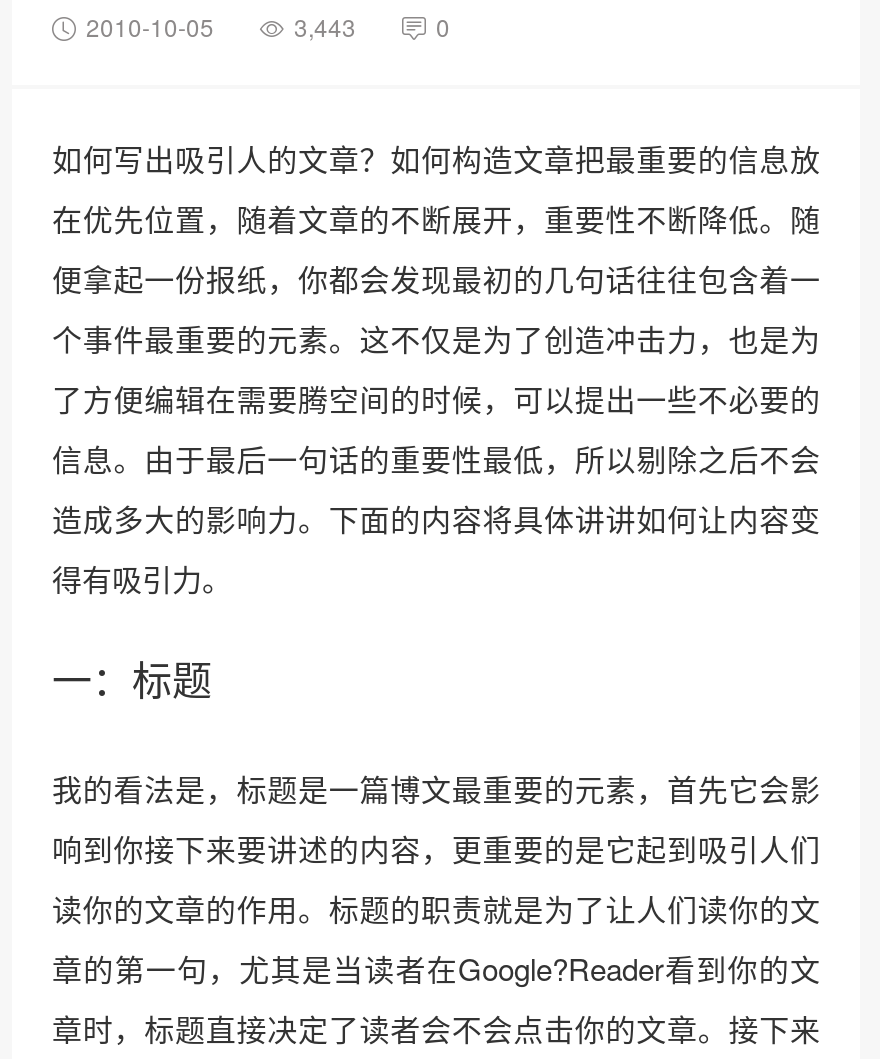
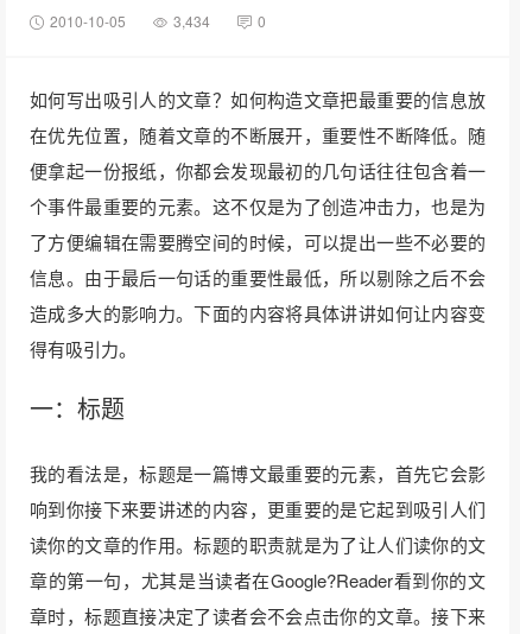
[294,9,356,43] 3,443 -> [173,11,210,31] 3,434

